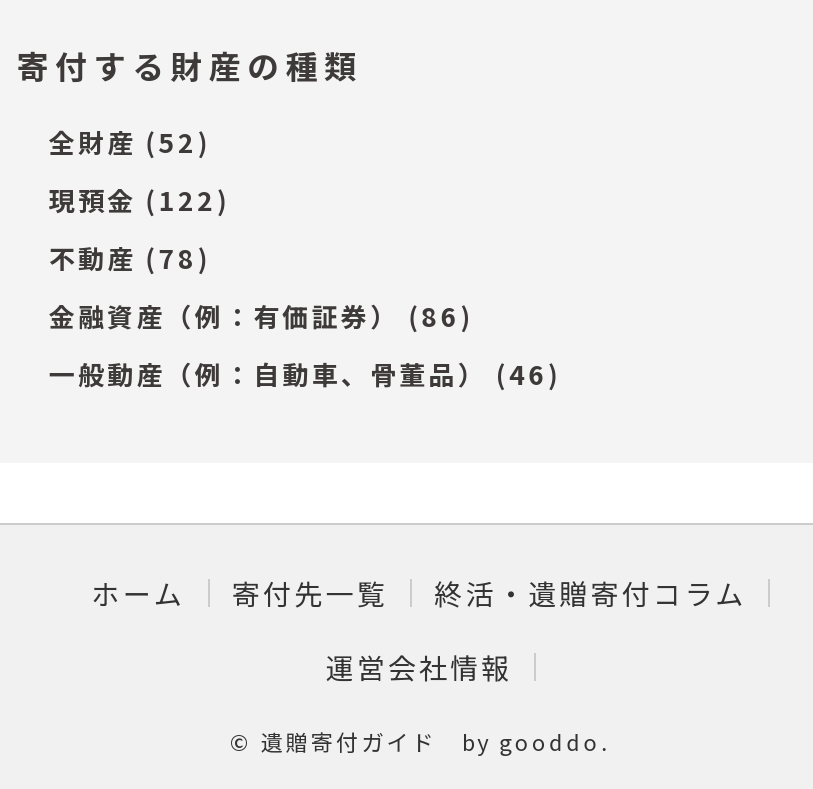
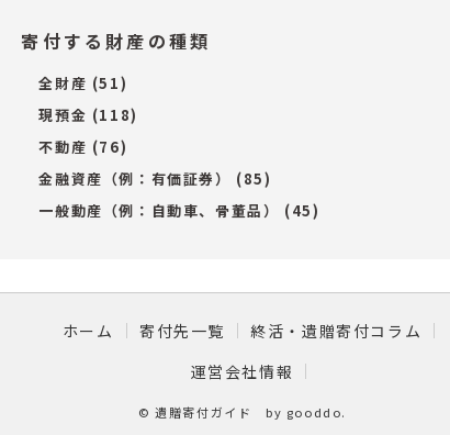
[49,122,210,160] 全財産(52) -> [39,72,128,93] 全財産(51)
[49,180,230,218] 現預金(122) -> [39,104,138,125] 現預金(118)
[49,238,210,276] 不動産(78) -> [39,136,128,157] 不動産(76)
[49,296,473,334] 金融資産（例：有価証券）(86) -> [39,168,272,188] 金融資産（例：有価証券）(85)
[49,354,561,392] 一般動産（例：自動車、骨董品）(46) -> [39,199,320,220] 一般動産（例：自動車、骨董品）(45)

